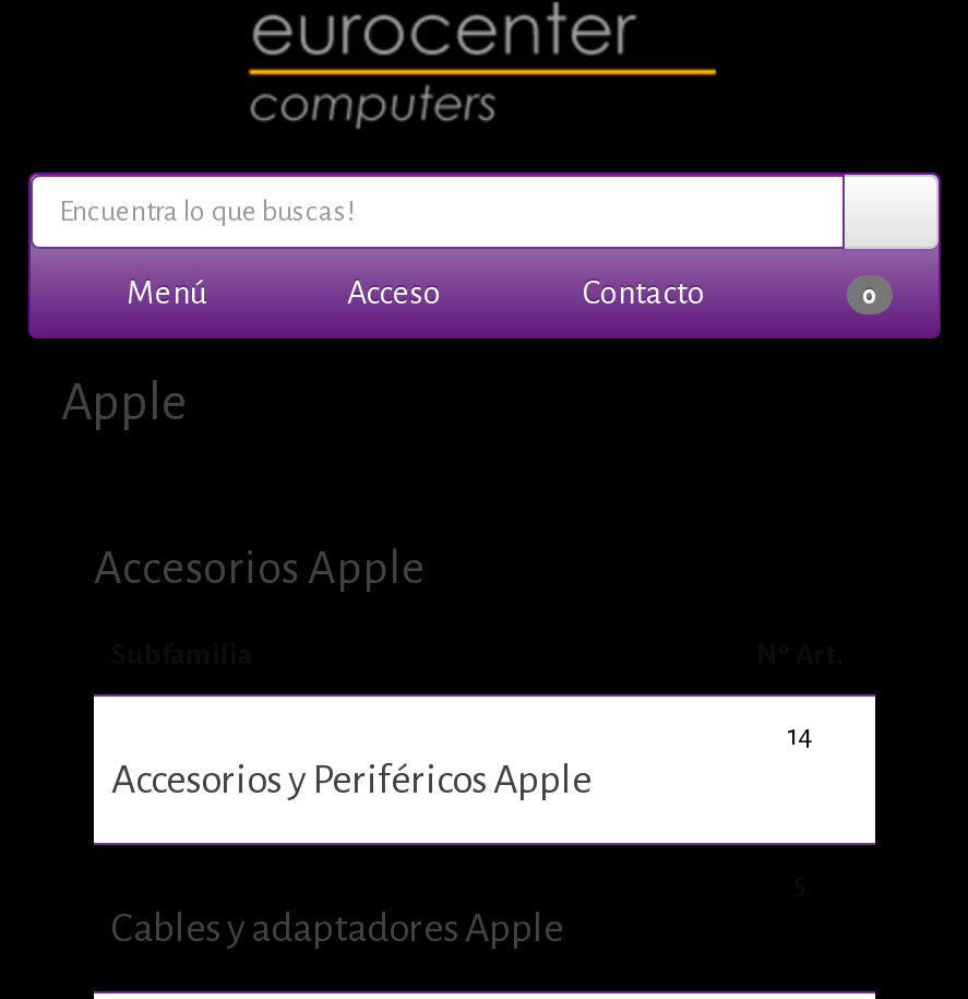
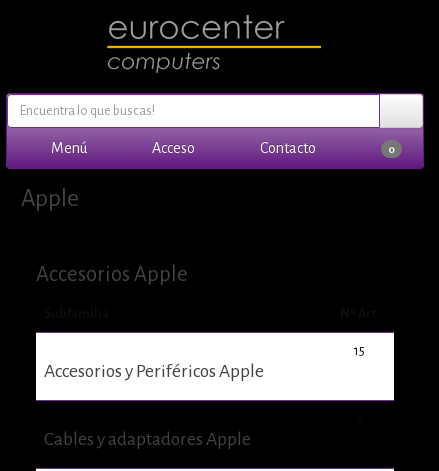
[787,721,813,751] 14 -> [354,344,365,358] 15

